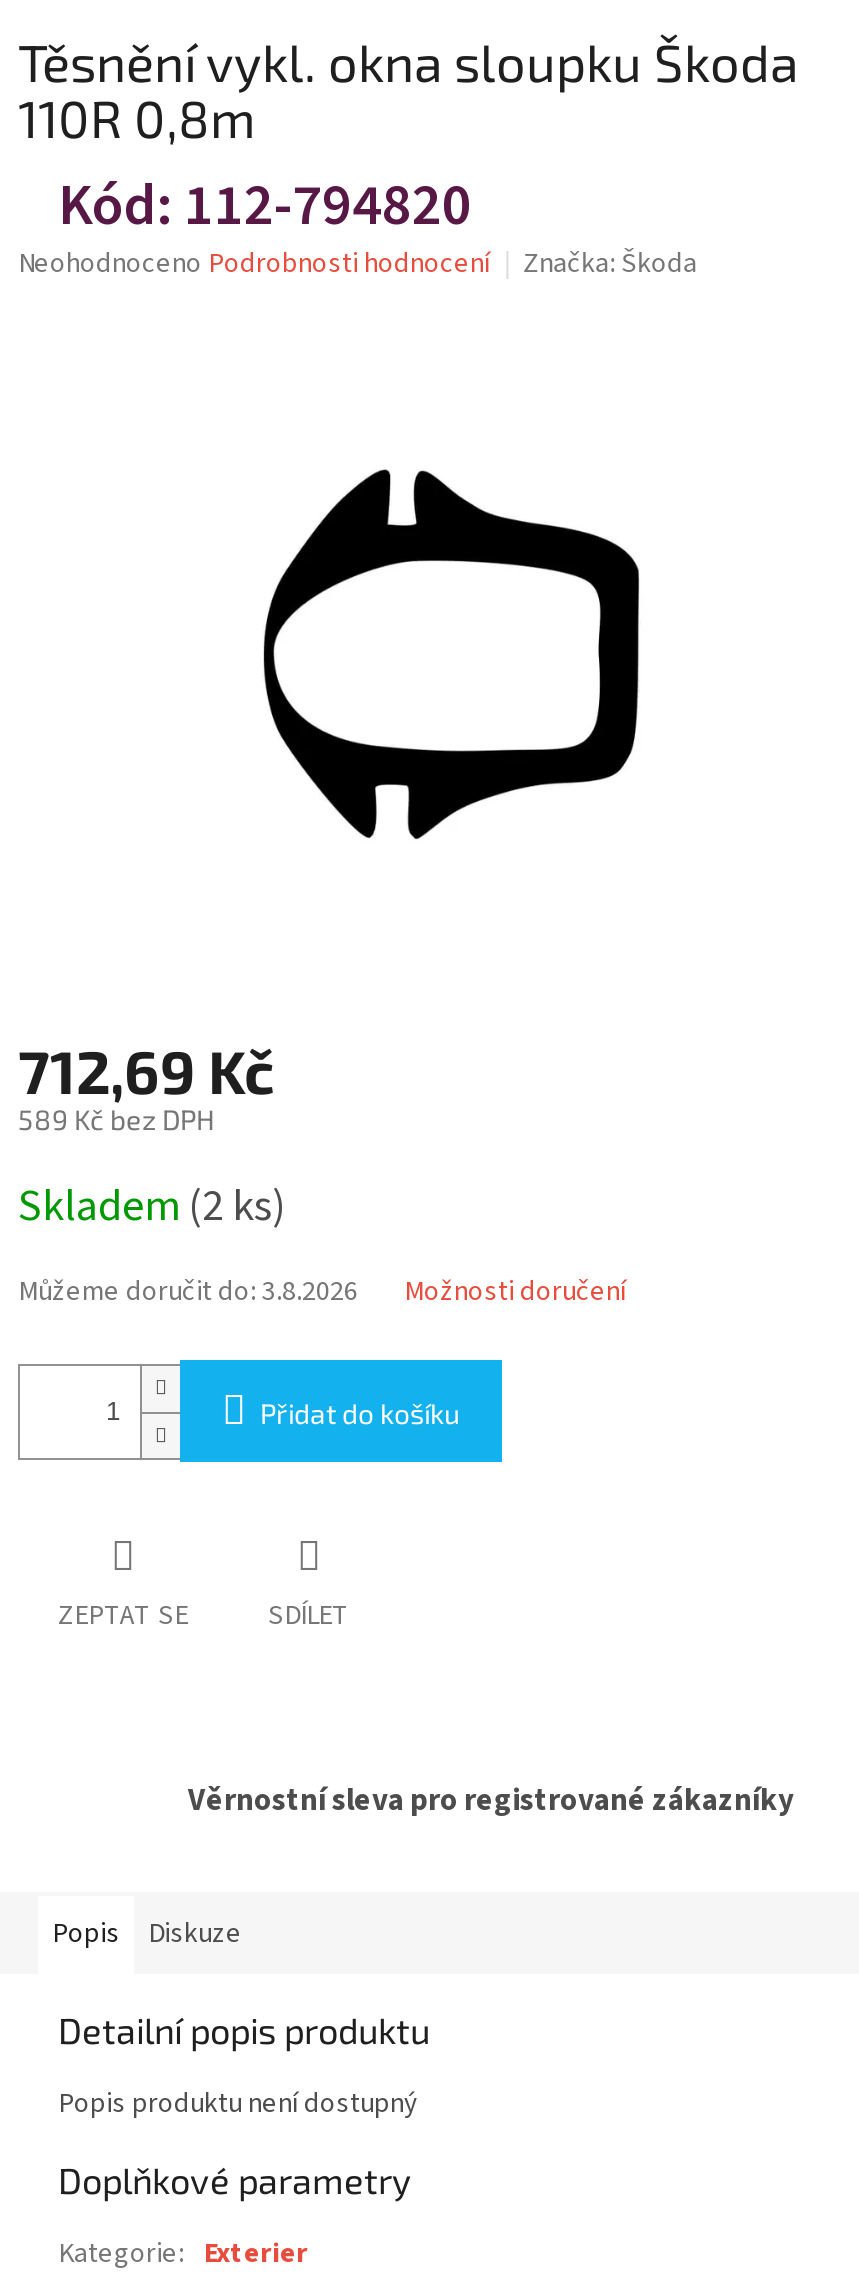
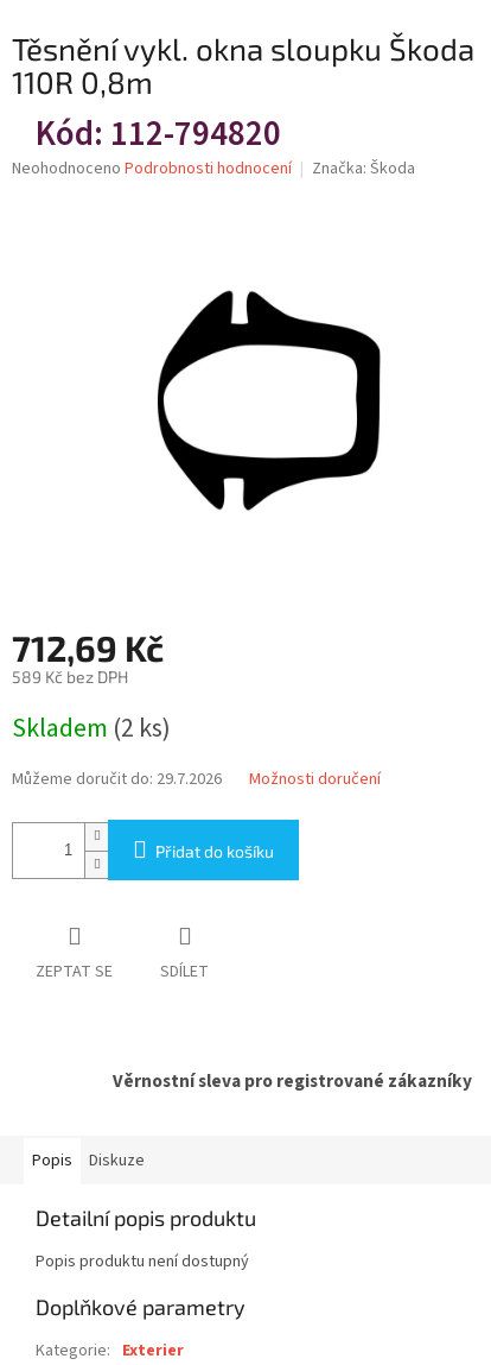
[18,1273,358,1313] Můžeme doručit do: 3.8.2026 -> [12,768,222,792] Můžeme doručit do: 29.7.2026

